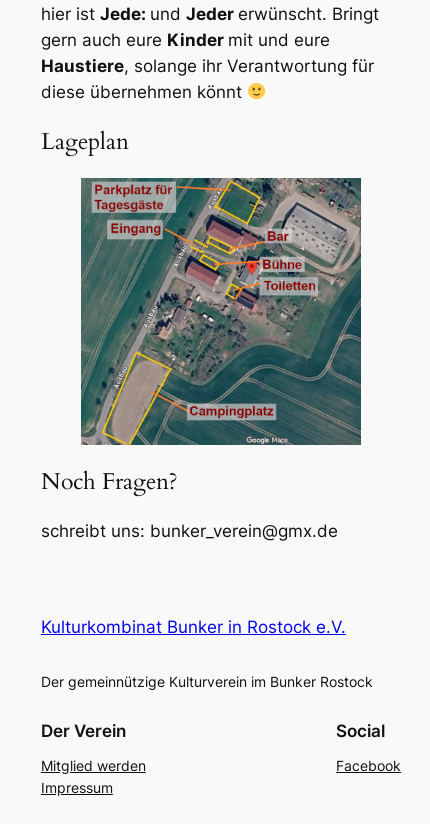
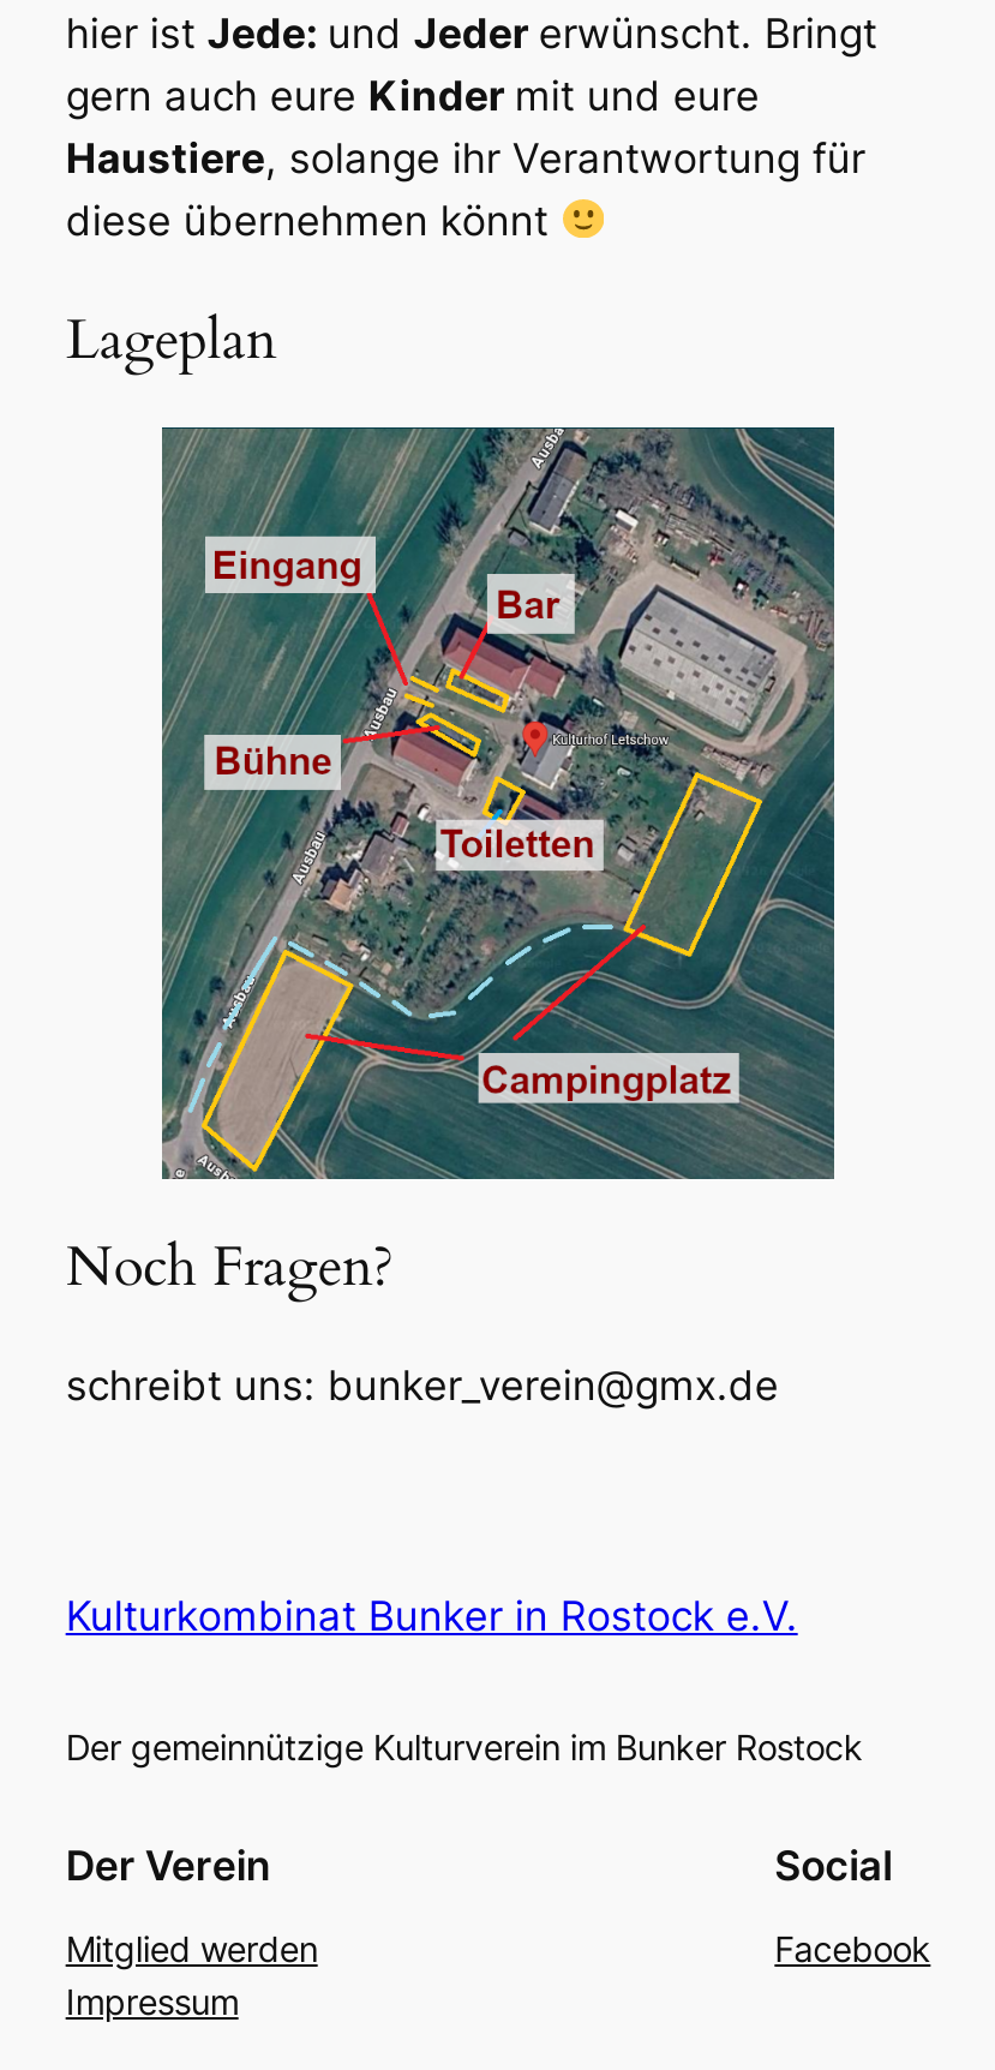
[81,177,361,446] [image] -> [160,425,834,1181] [image]

